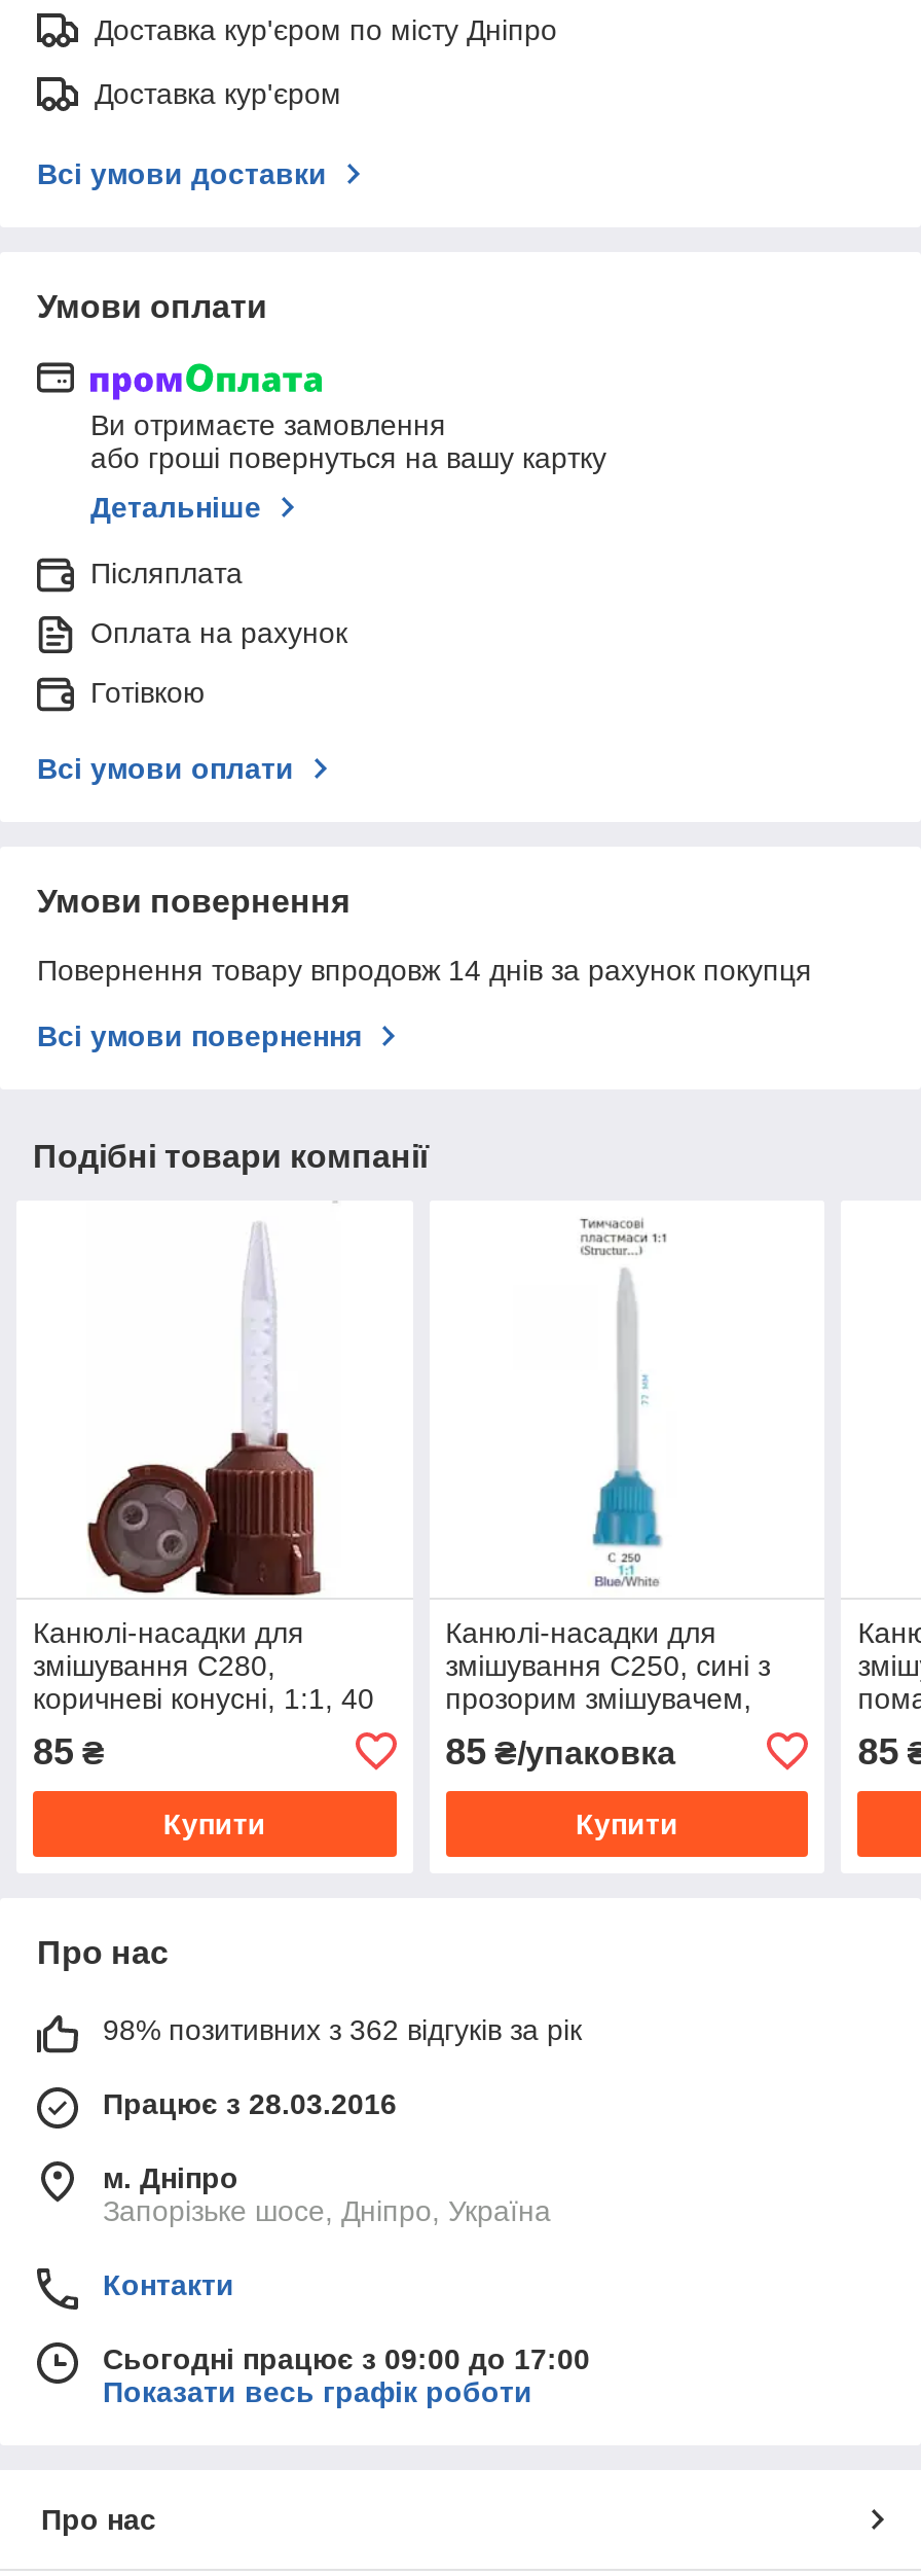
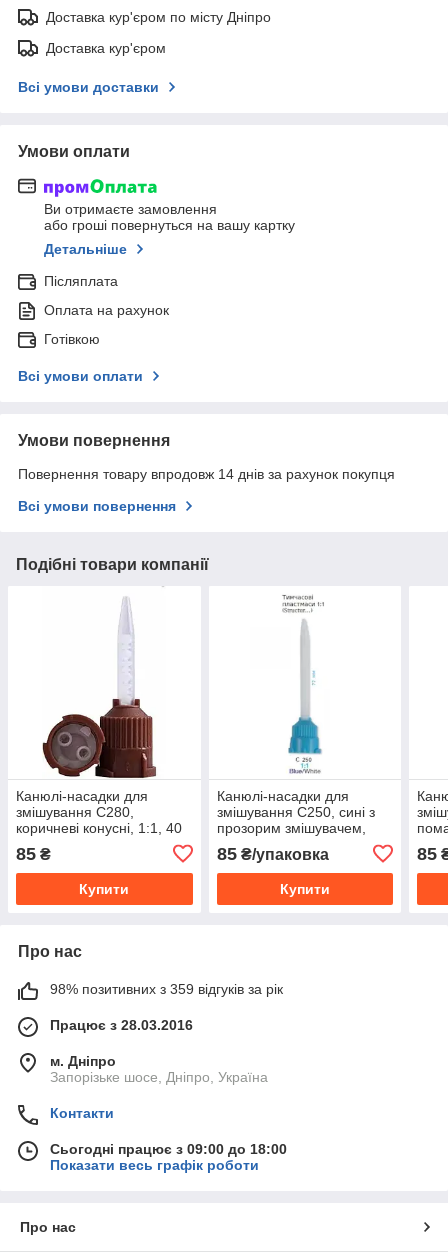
[103,2013,582,2046] 98% позитивних з 362 відгуків за рік -> [50,981,283,997] 98% позитивних з 359 відгуків за рік
[103,2342,590,2375] Сьогодні працює з 09:00 до 17:00 -> [50,1141,287,1157] Сьогодні працює з 09:00 до 18:00

